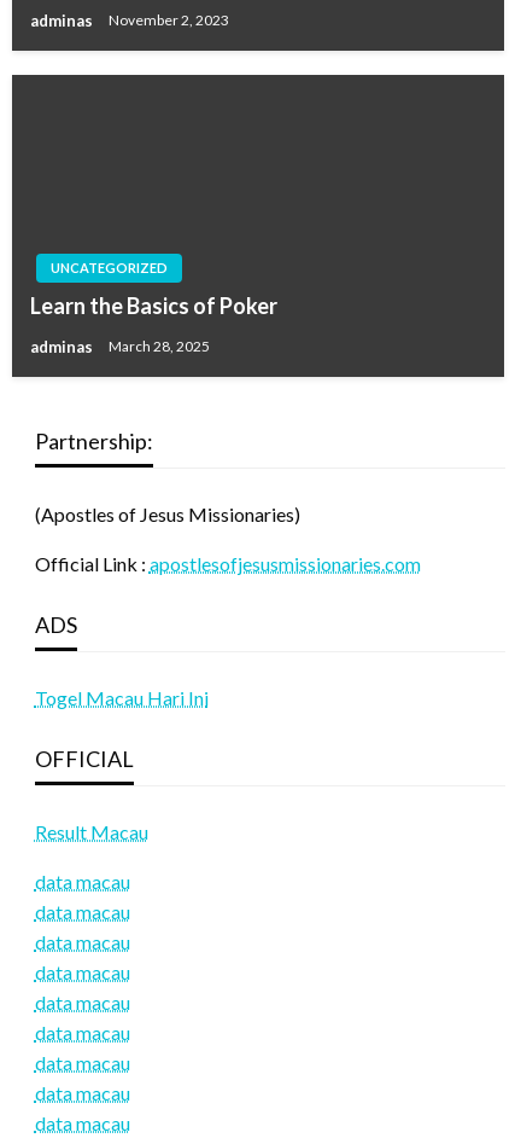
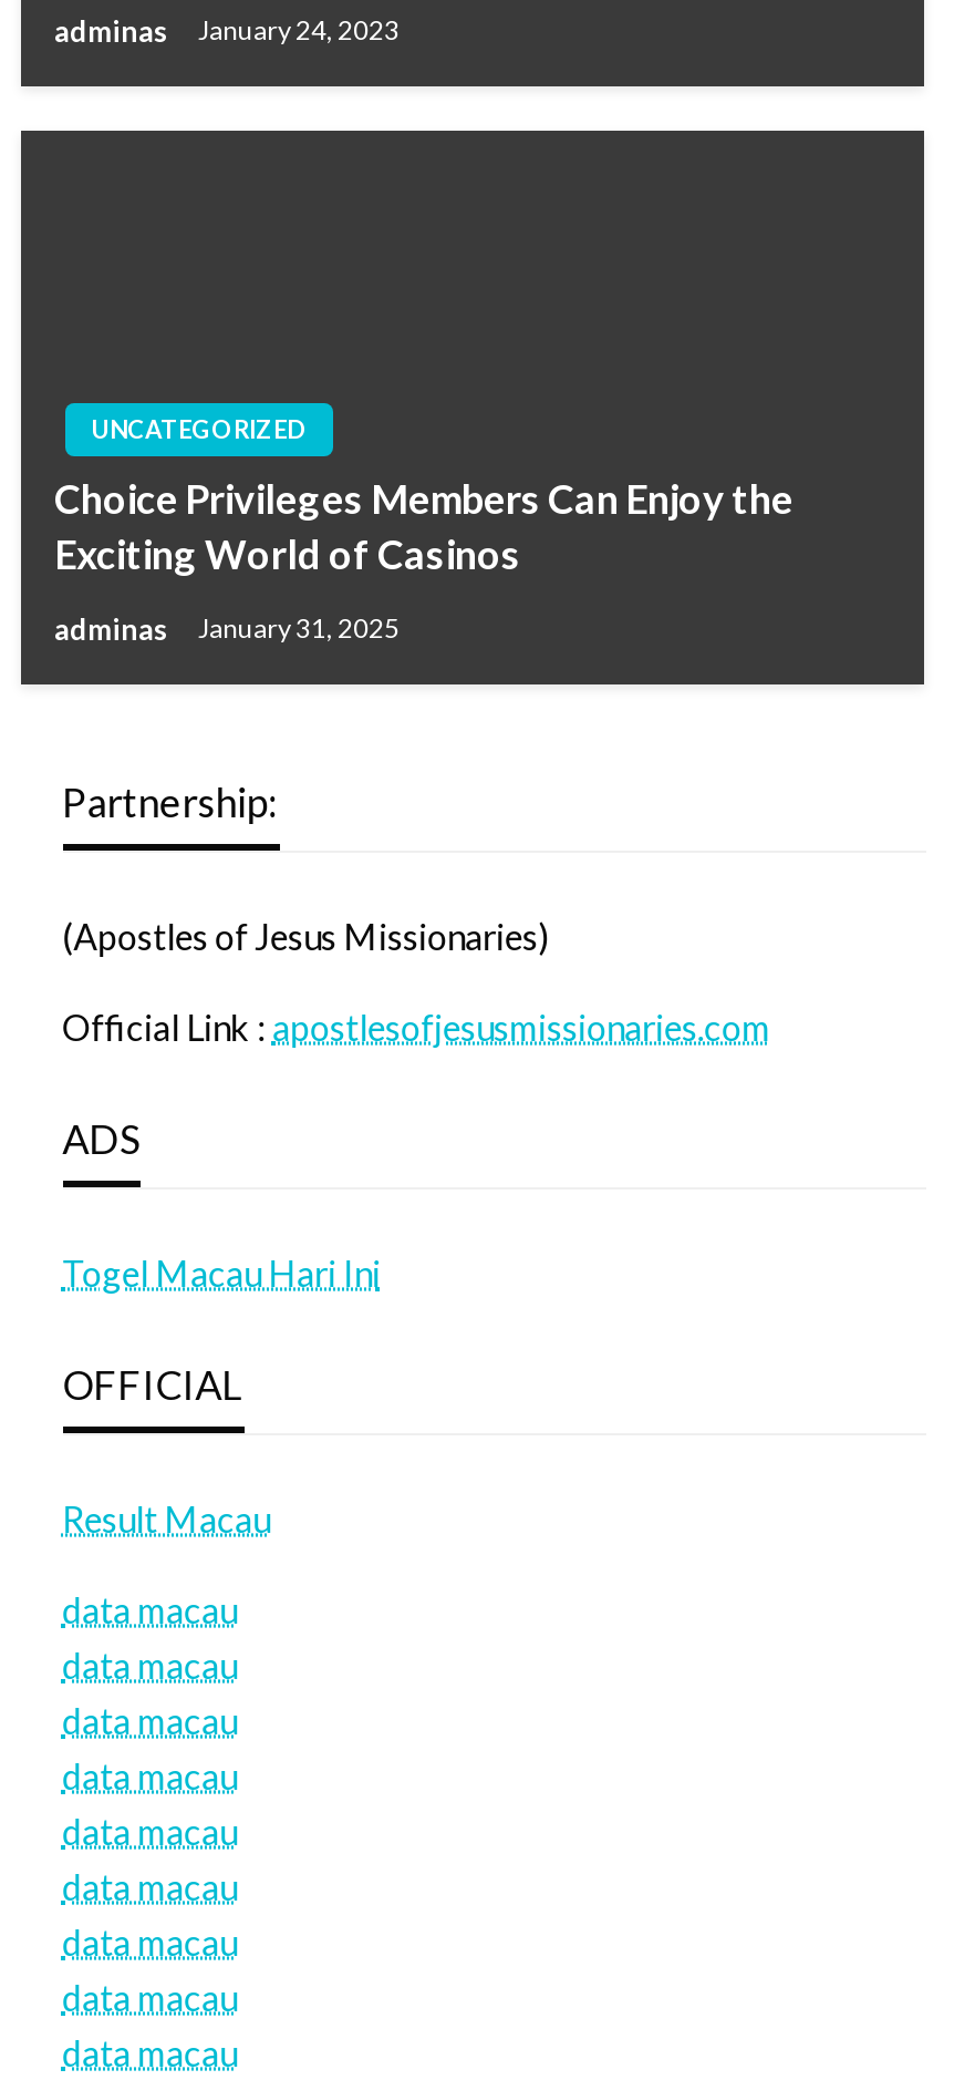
[30,11,229,30] adminas November 2, 2023 -> [54,13,400,49] adminas January 24, 2023
moved [51,260,168,275] -> [92,414,307,443]: UNCATEGORIZED
[30,292,277,319] Learn the Basics of Poker -> [54,474,794,578] Choice Privileges Members Can Enjoy the | Exciting World of Casinos
[30,337,210,356] adminas March 28, 2025 -> [54,611,400,647] adminas January 31, 2025

